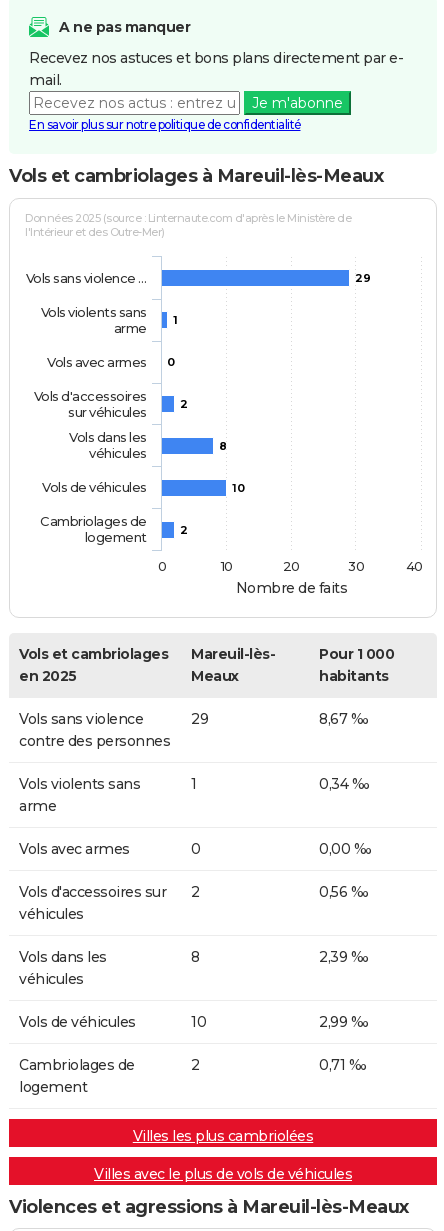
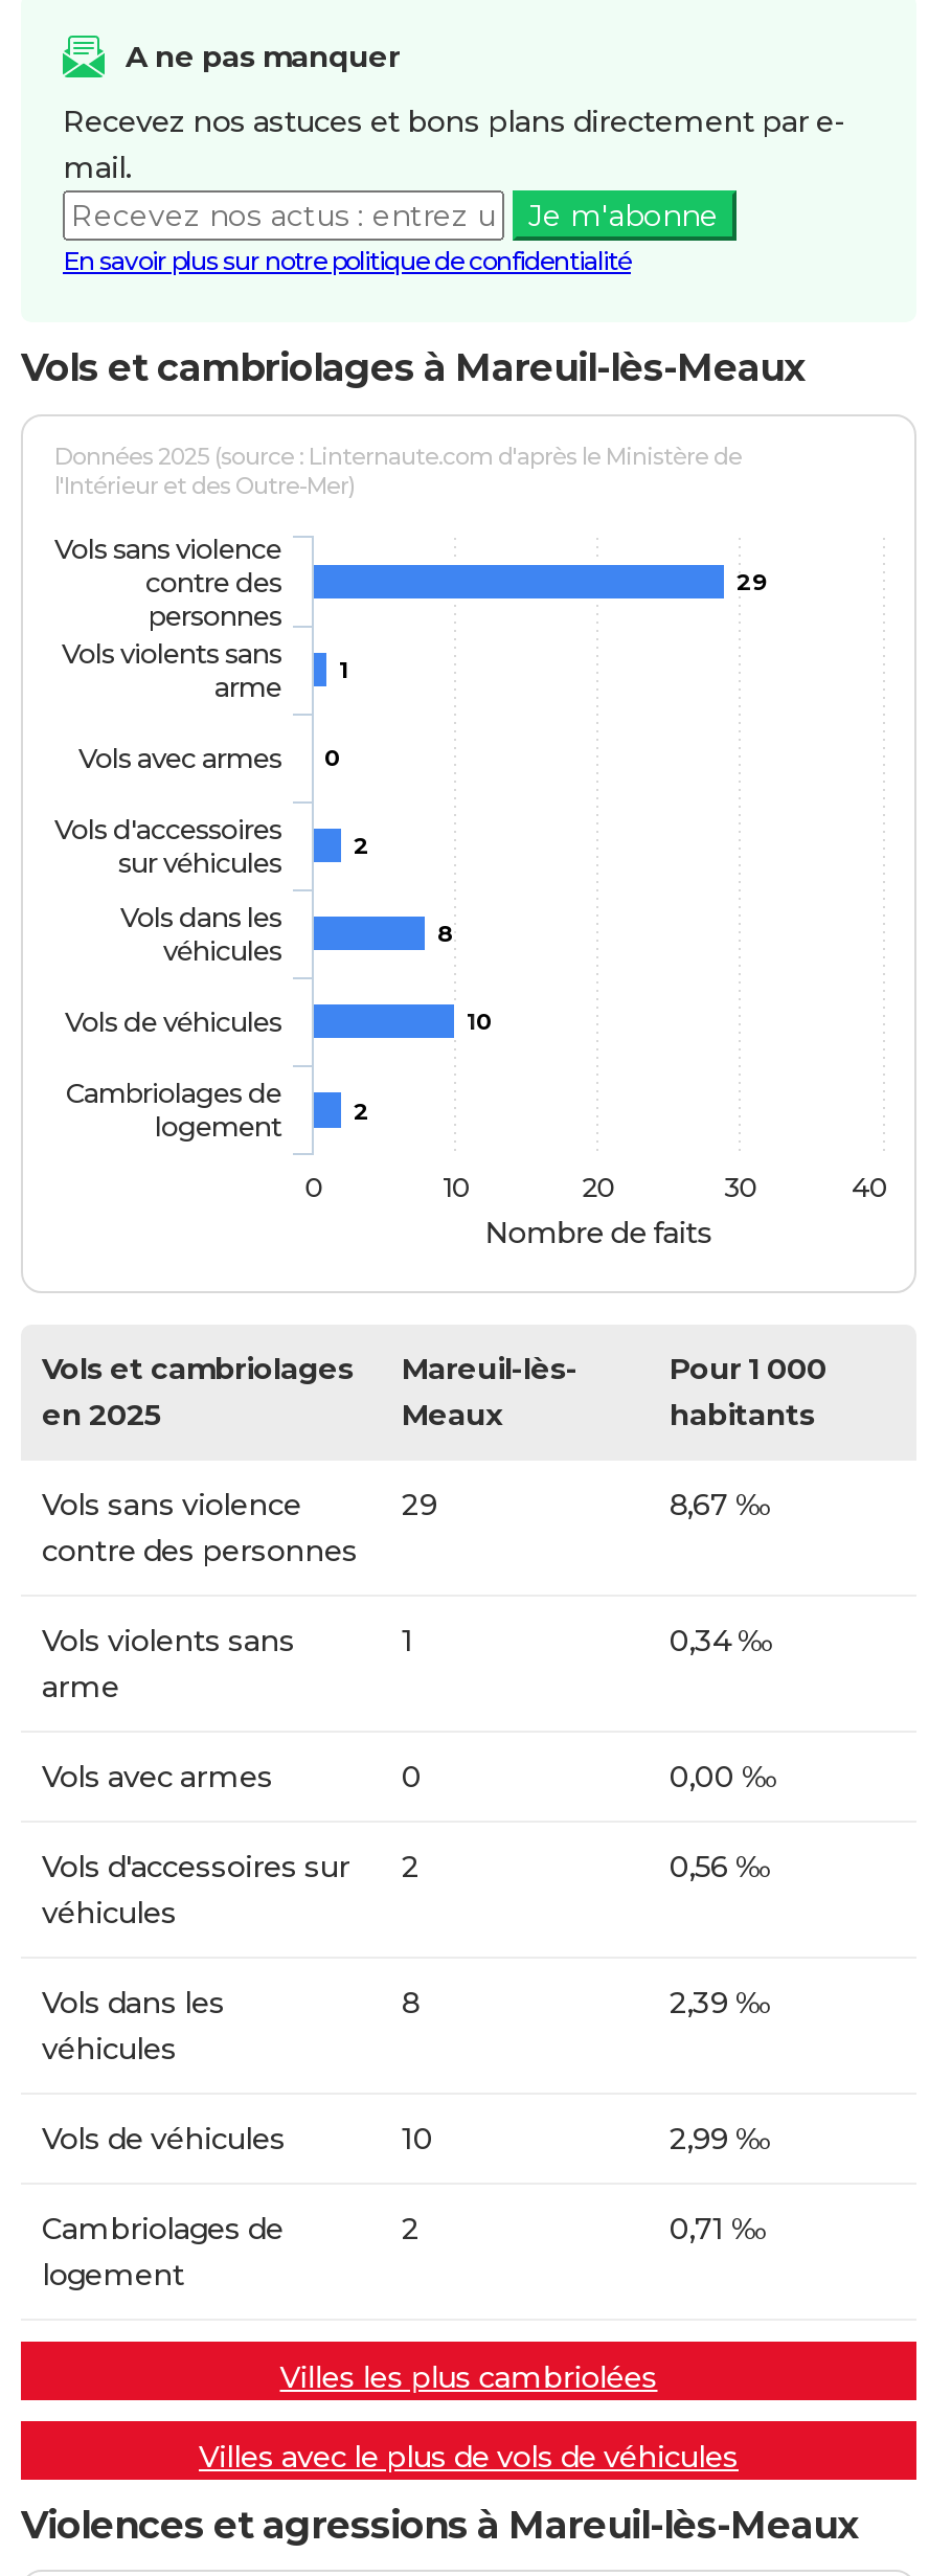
[25,270,147,286] Vols sans violence … -> [54,532,282,633] Vols sans violence | contre des | personnes

